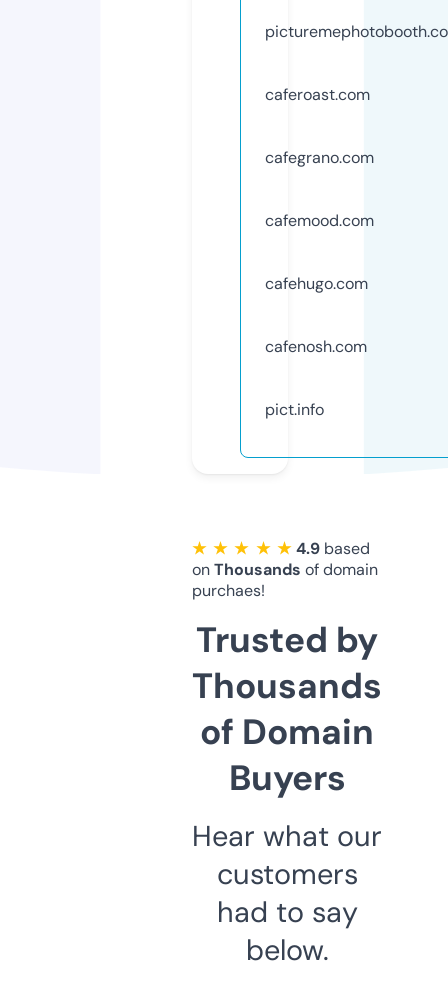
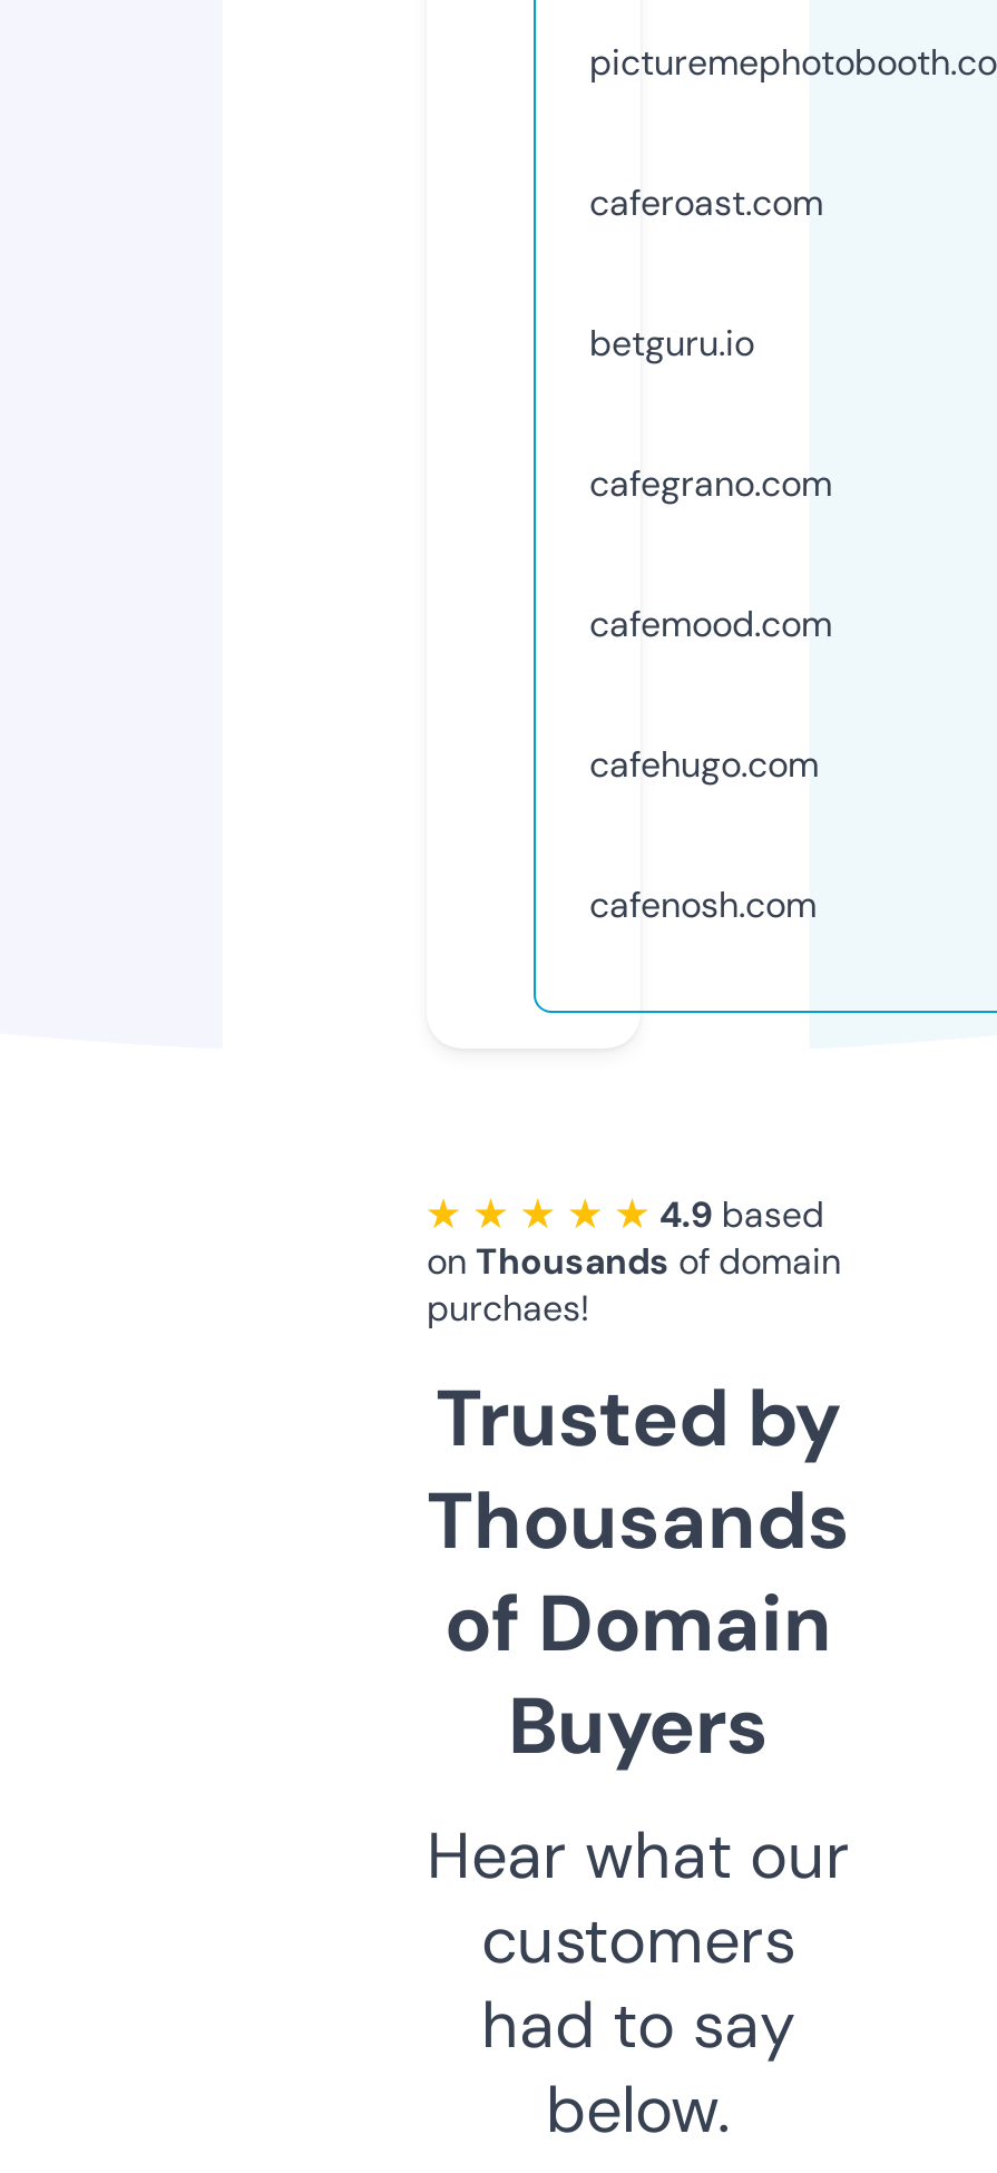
none -> [589,319,754,366] betguru.io
moved [265,147,374,357] -> [589,460,832,928]: cafegrano.com | cafemood.com | cafehugo.com | cafenosh.com
[265,399,324,420] pict.info -> none

